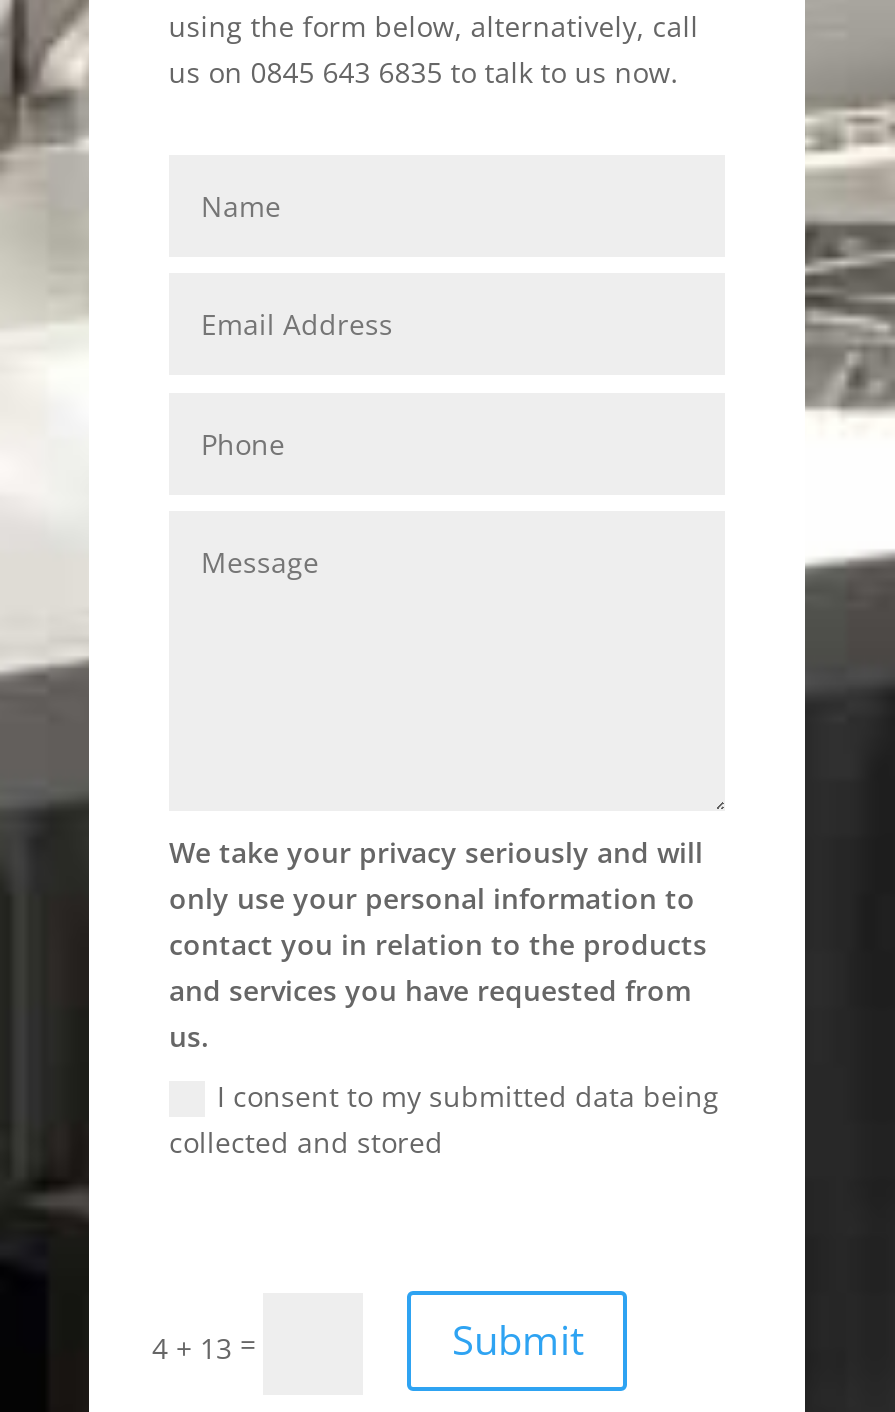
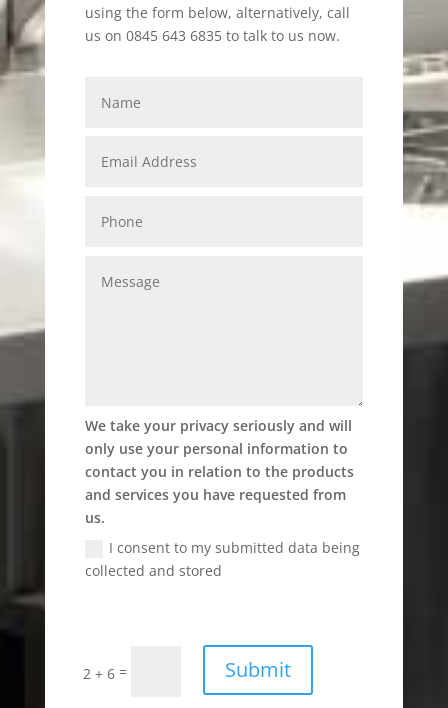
[152,1324,264,1366] 4 + 13 = -> [83,662,131,683] 2 + 6 =

